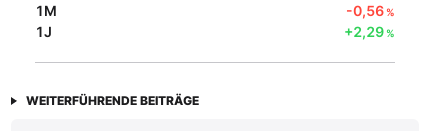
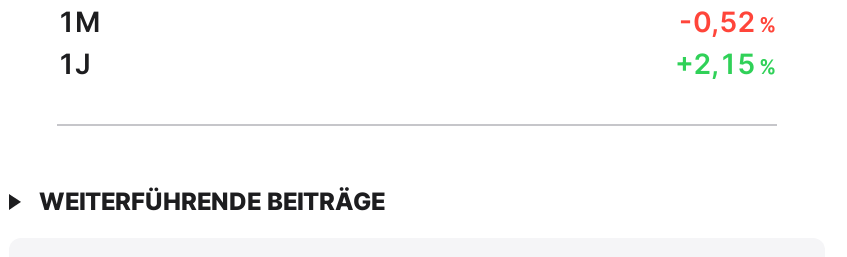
[346,2,395,19] -0,56% -> [679,4,777,38] -0,52%
[344,23,395,40] +2,29% -> [675,46,777,80] +2,15%

